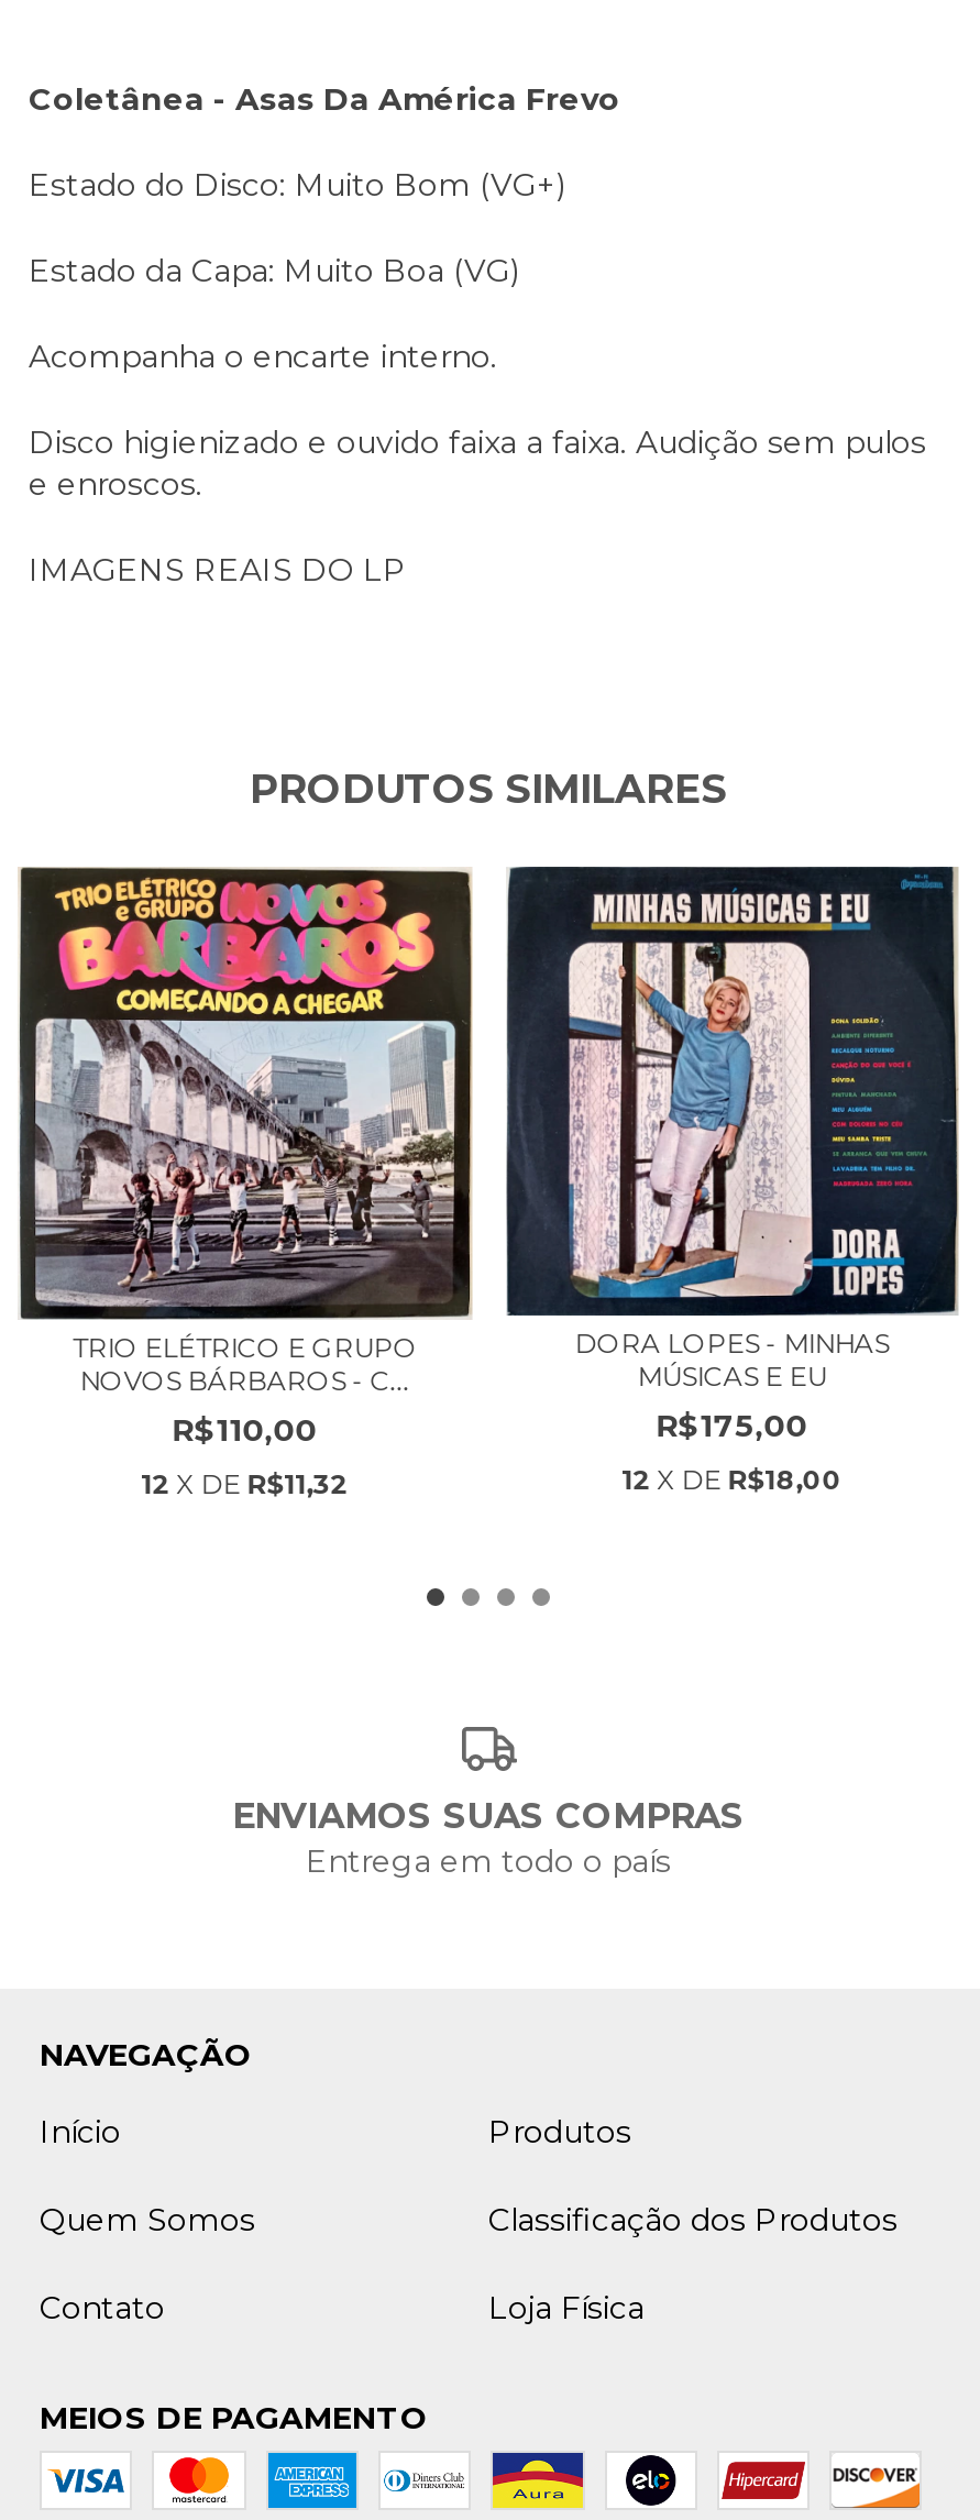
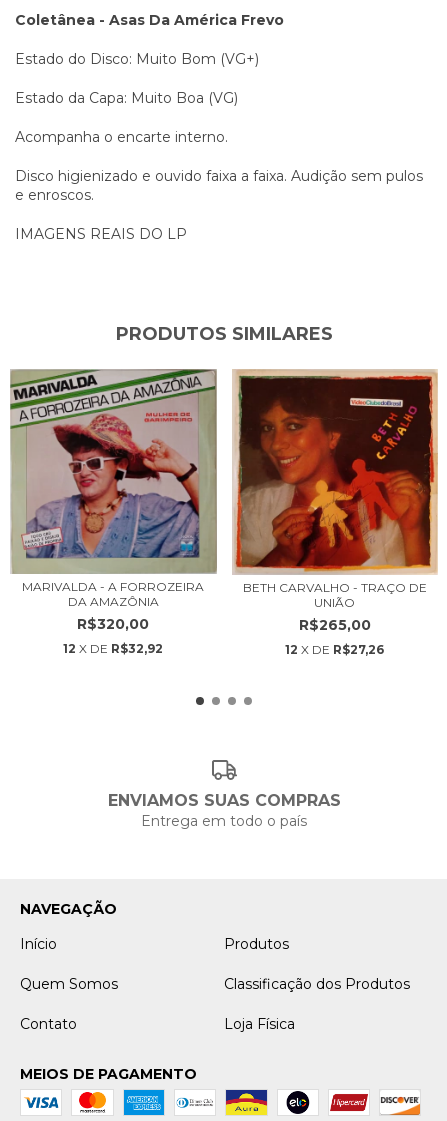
[20,867,471,1500] [image] | TRIO ELÉTRICO E GRUPO | NOVOS BÁRBAROS - C... | R$110,00 | 12 X DE R$11,32 -> [10,369,217,656] [image] | MARIVALDA - A FORROZEIRA | DA AMAZÔNIA | R$320,00 | 12 X DE R$32,92
[506,865,959,1497] [image] | DORA LOPES - MINHAS | MÚSICAS E EU | R$175,00 | 12 X DE R$18,00 -> [232,369,438,657] [image] | BETH CARVALHO - TRAÇO DE | UNIÃO | R$265,00 | 12 X DE R$27,26

